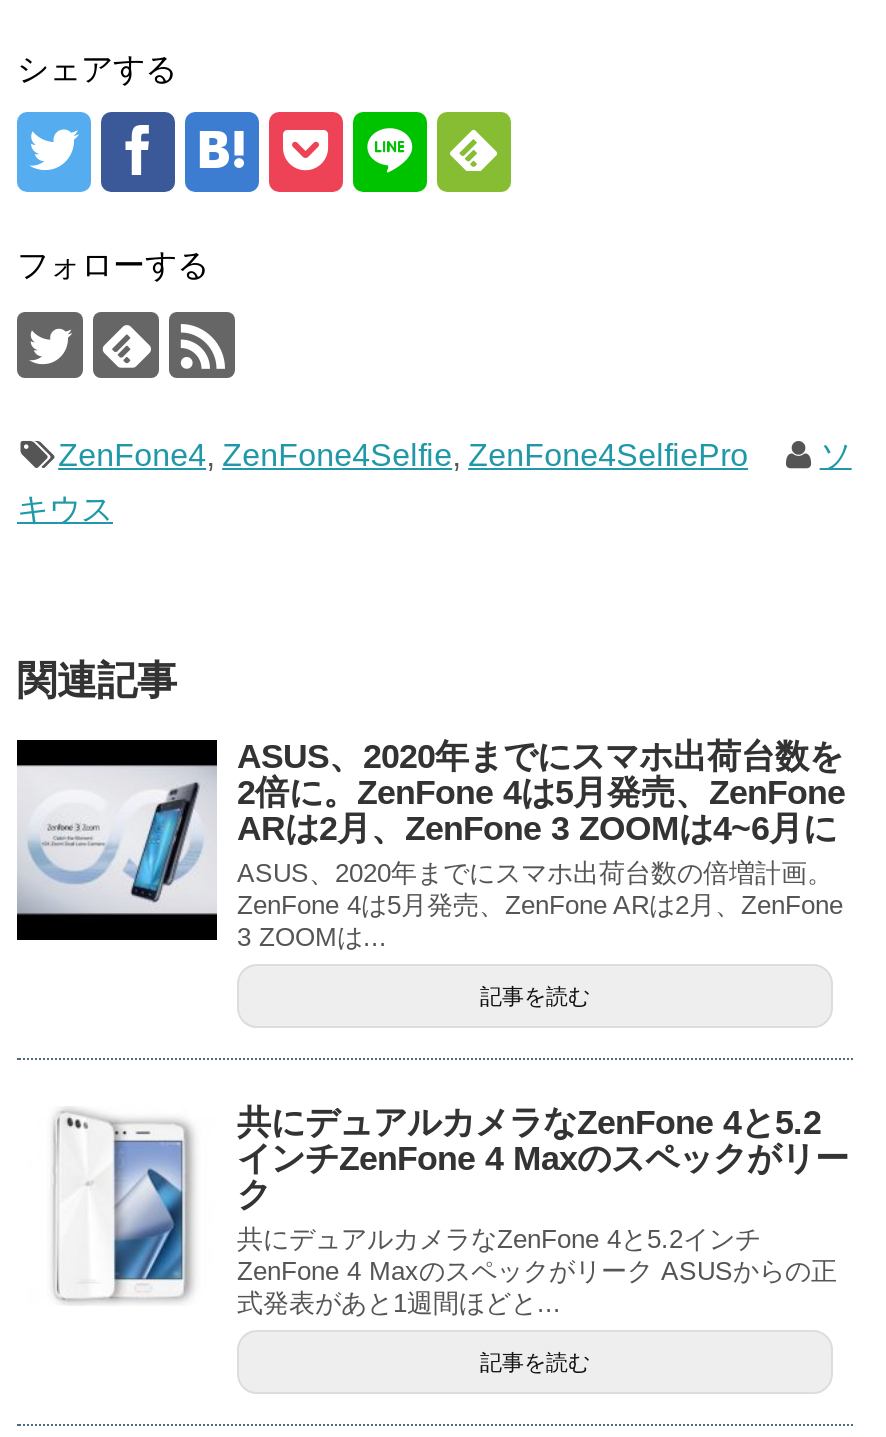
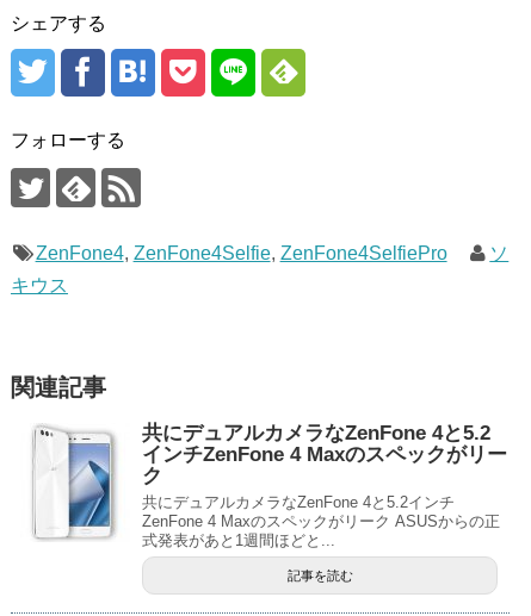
[15,737,845,1007] [image] | ASUS、2020年までにスマホ出荷台数を | 2倍に。ZenFone 4は5月発売、ZenFone | ARは2月、ZenFone 3 ZOOMは4~6月に | ASUS、2020年までにスマホ出荷台数の倍増計画。 | ZenFone 4は5月発売、ZenFone ARは2月、ZenFone | 3 ZOOMは... | 記事を読む -> none

